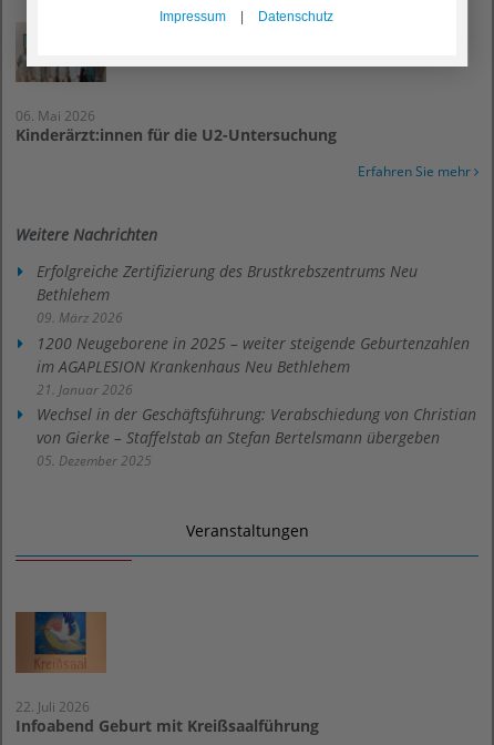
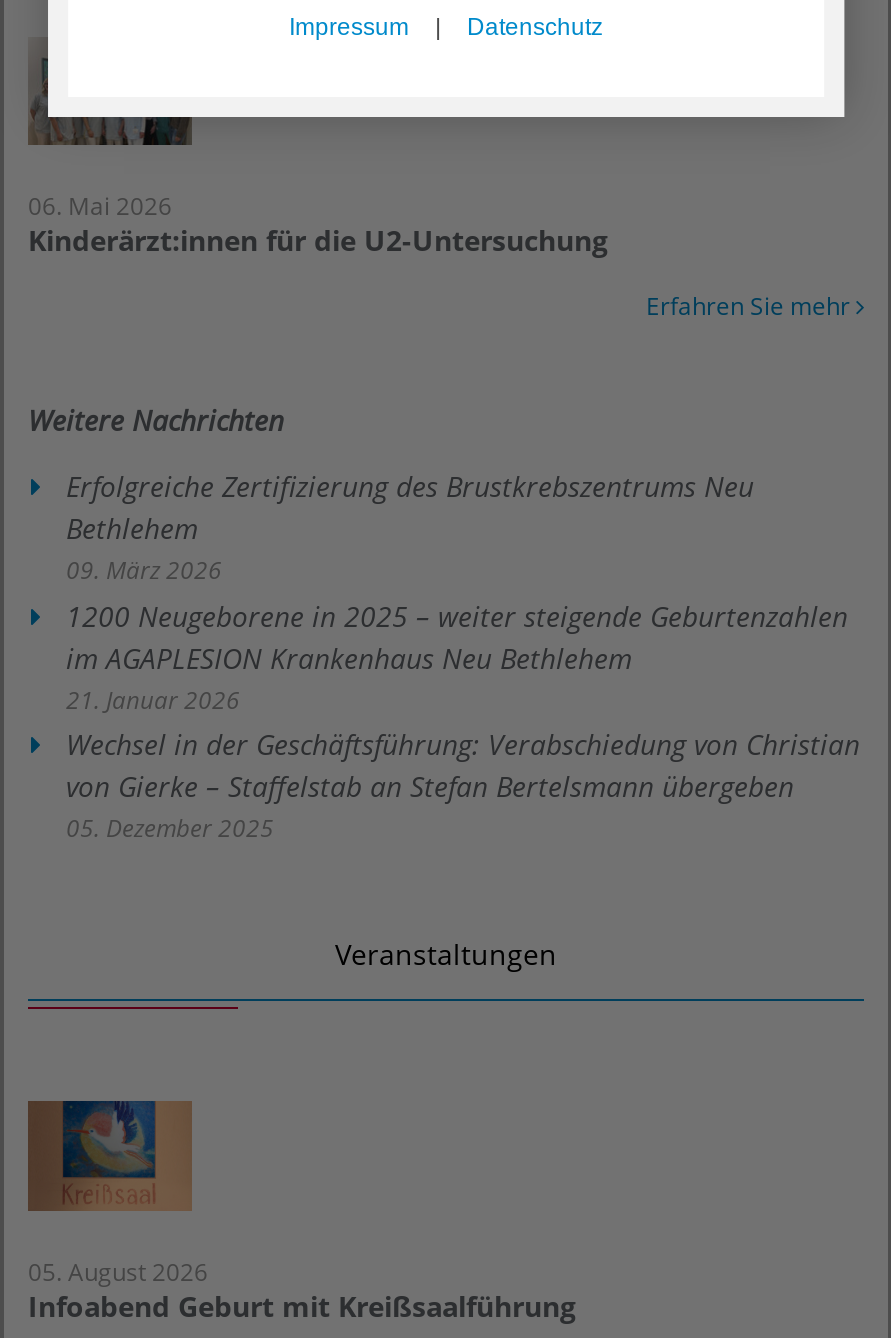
[16,697,90,715] 22. Juli 2026 -> [28,1255,208,1287] 05. August 2026

